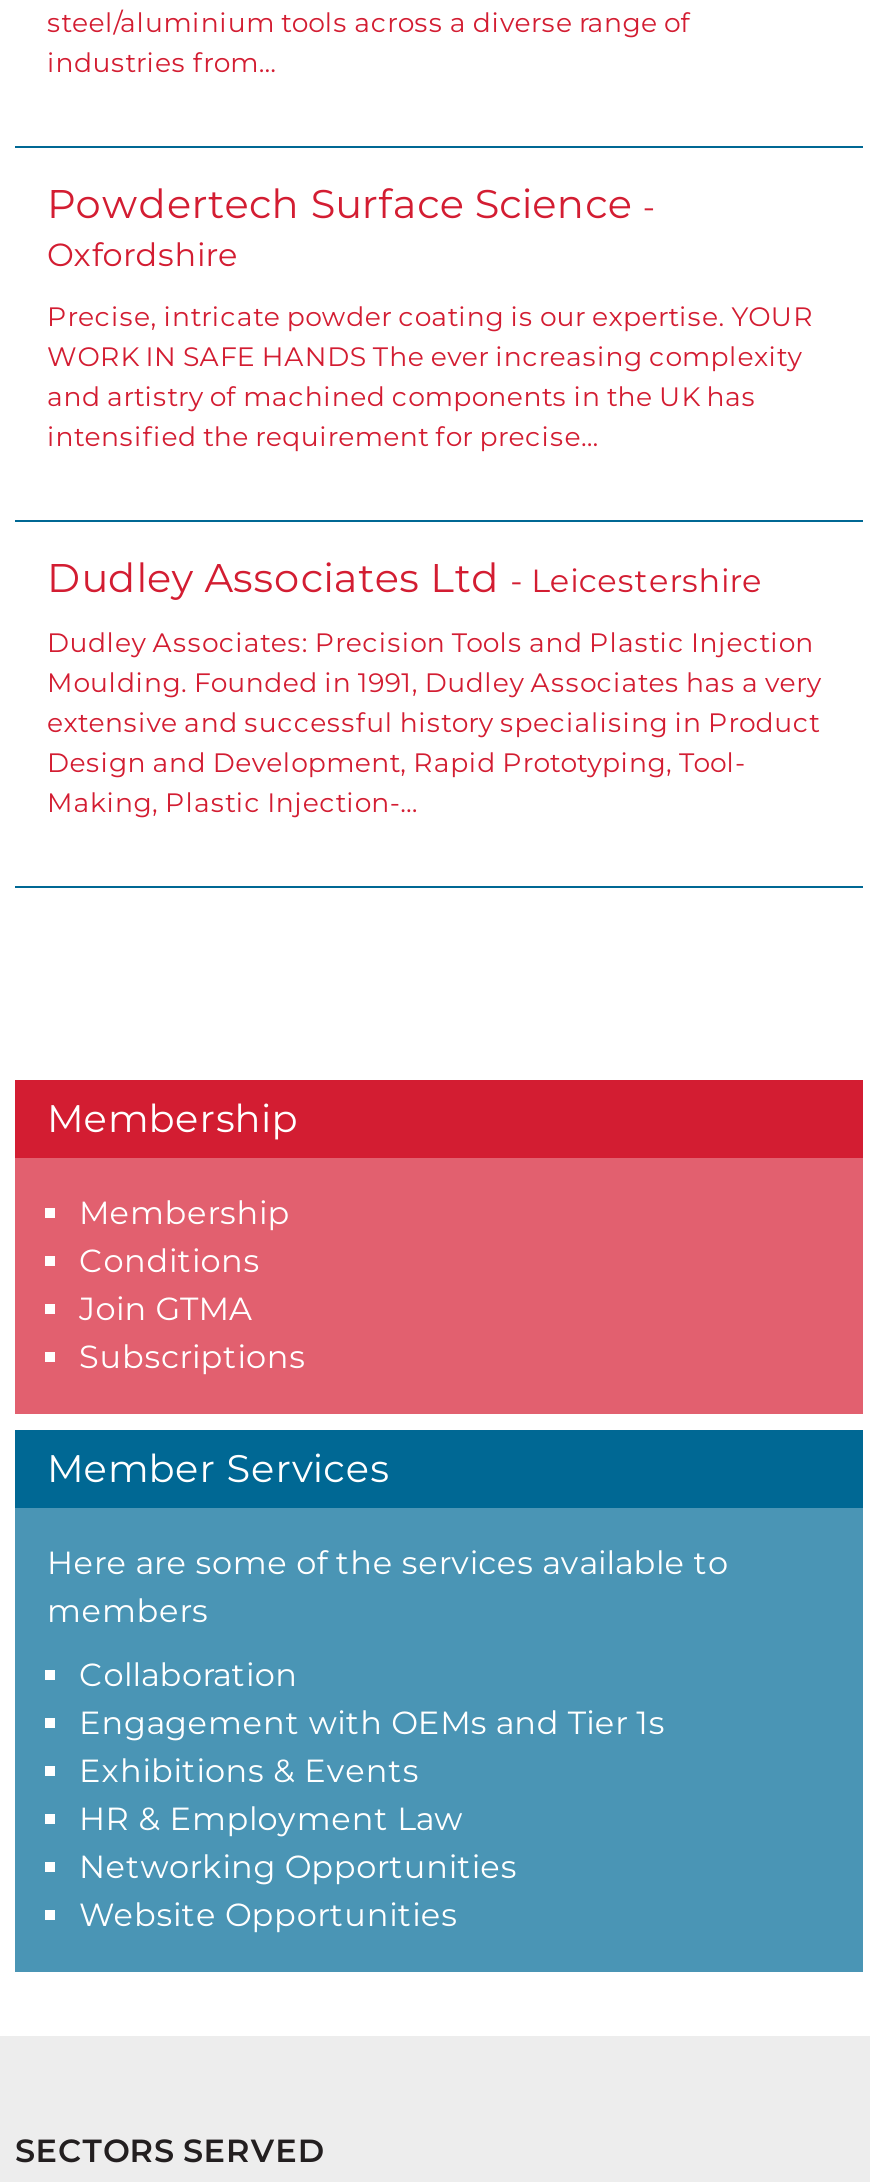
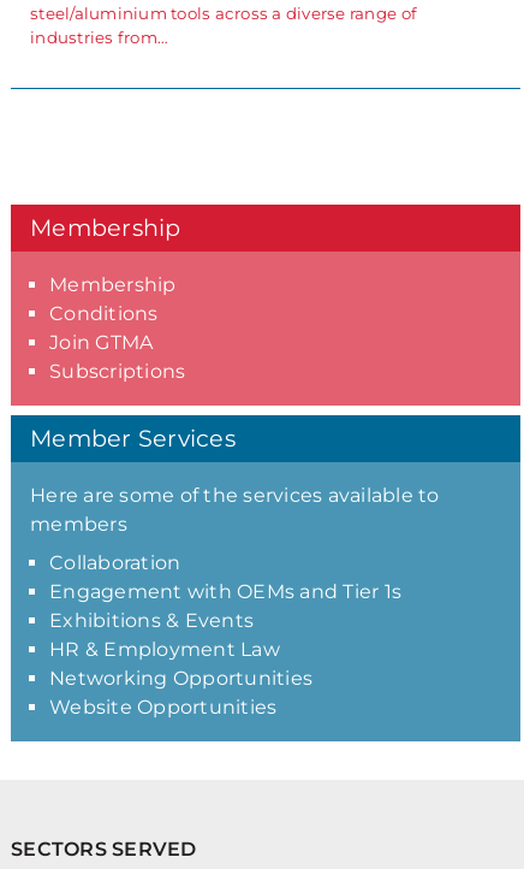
[47,180,821,818] Powdertech Surface Science - | Oxfordshire | Precise, intricate powder coating is our expertise. YOUR | WORK IN SAFE HANDS The ever increasing complexity | and artistry of machined components in the UK has | intensified the requirement for precise… | Dudley Associates Ltd - Leicestershire | Dudley Associates: Precision Tools and Plastic Injection | Moulding. Founded in 1991, Dudley Associates has a very | extensive and successful history specialising in Product | Design and Development, Rapid Prototyping, Tool- | Making, Plastic Injection-… -> none

